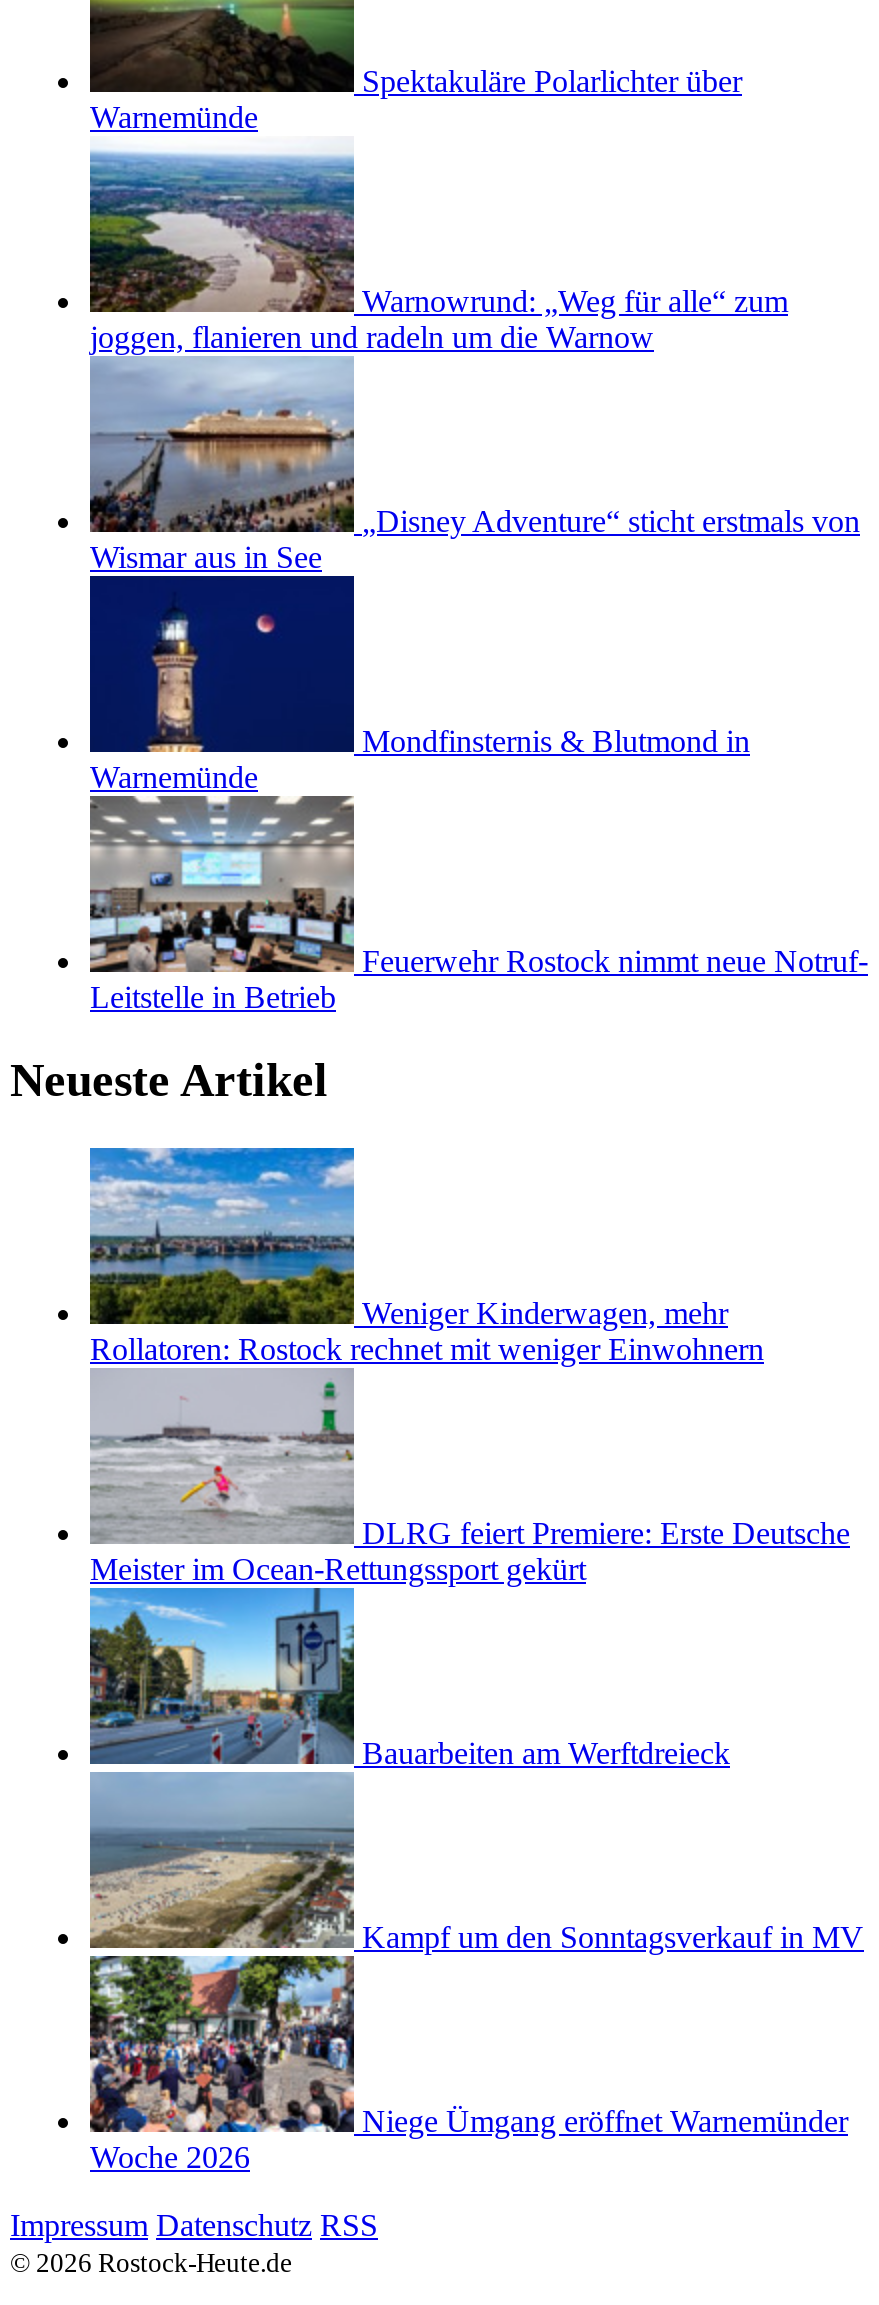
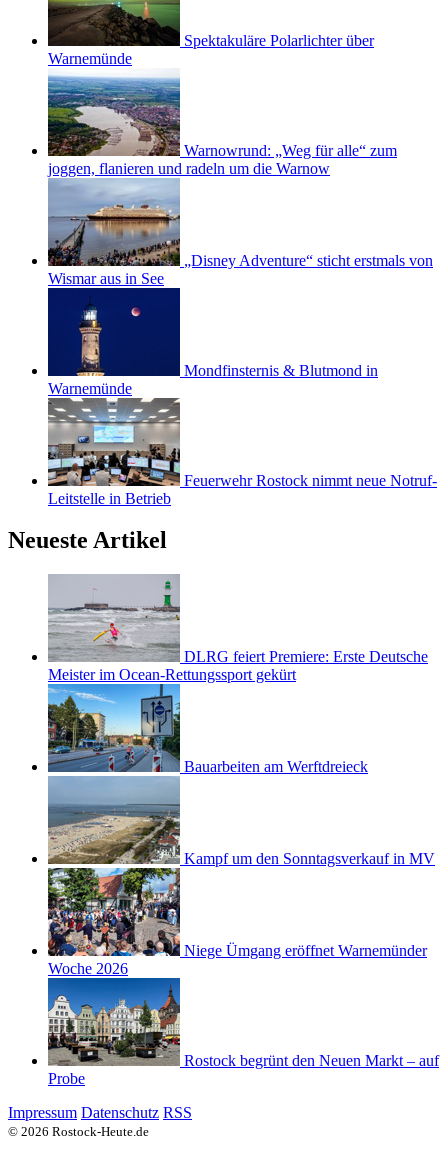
[88,1146,764,1367] [image] | Weniger Kinderwagen, mehr | Rollatoren: Rostock rechnet mit weniger Einwohnern -> none
moved [88,1374,864,2175] -> [47,577,435,977]: [image] | DLRG feiert Premiere: Erste Deutsche | Meister im Ocean-Rettungssport gekürt | Bauarbeiten am Werftdreieck | Kampf um den Sonntagsverkauf in MV | Niege Ümgang eröffnet Warnemünder | Woche 2026
none -> [47,977,439,1087] [image] | Rostock begrünt den Neuen Markt – auf | Probe

